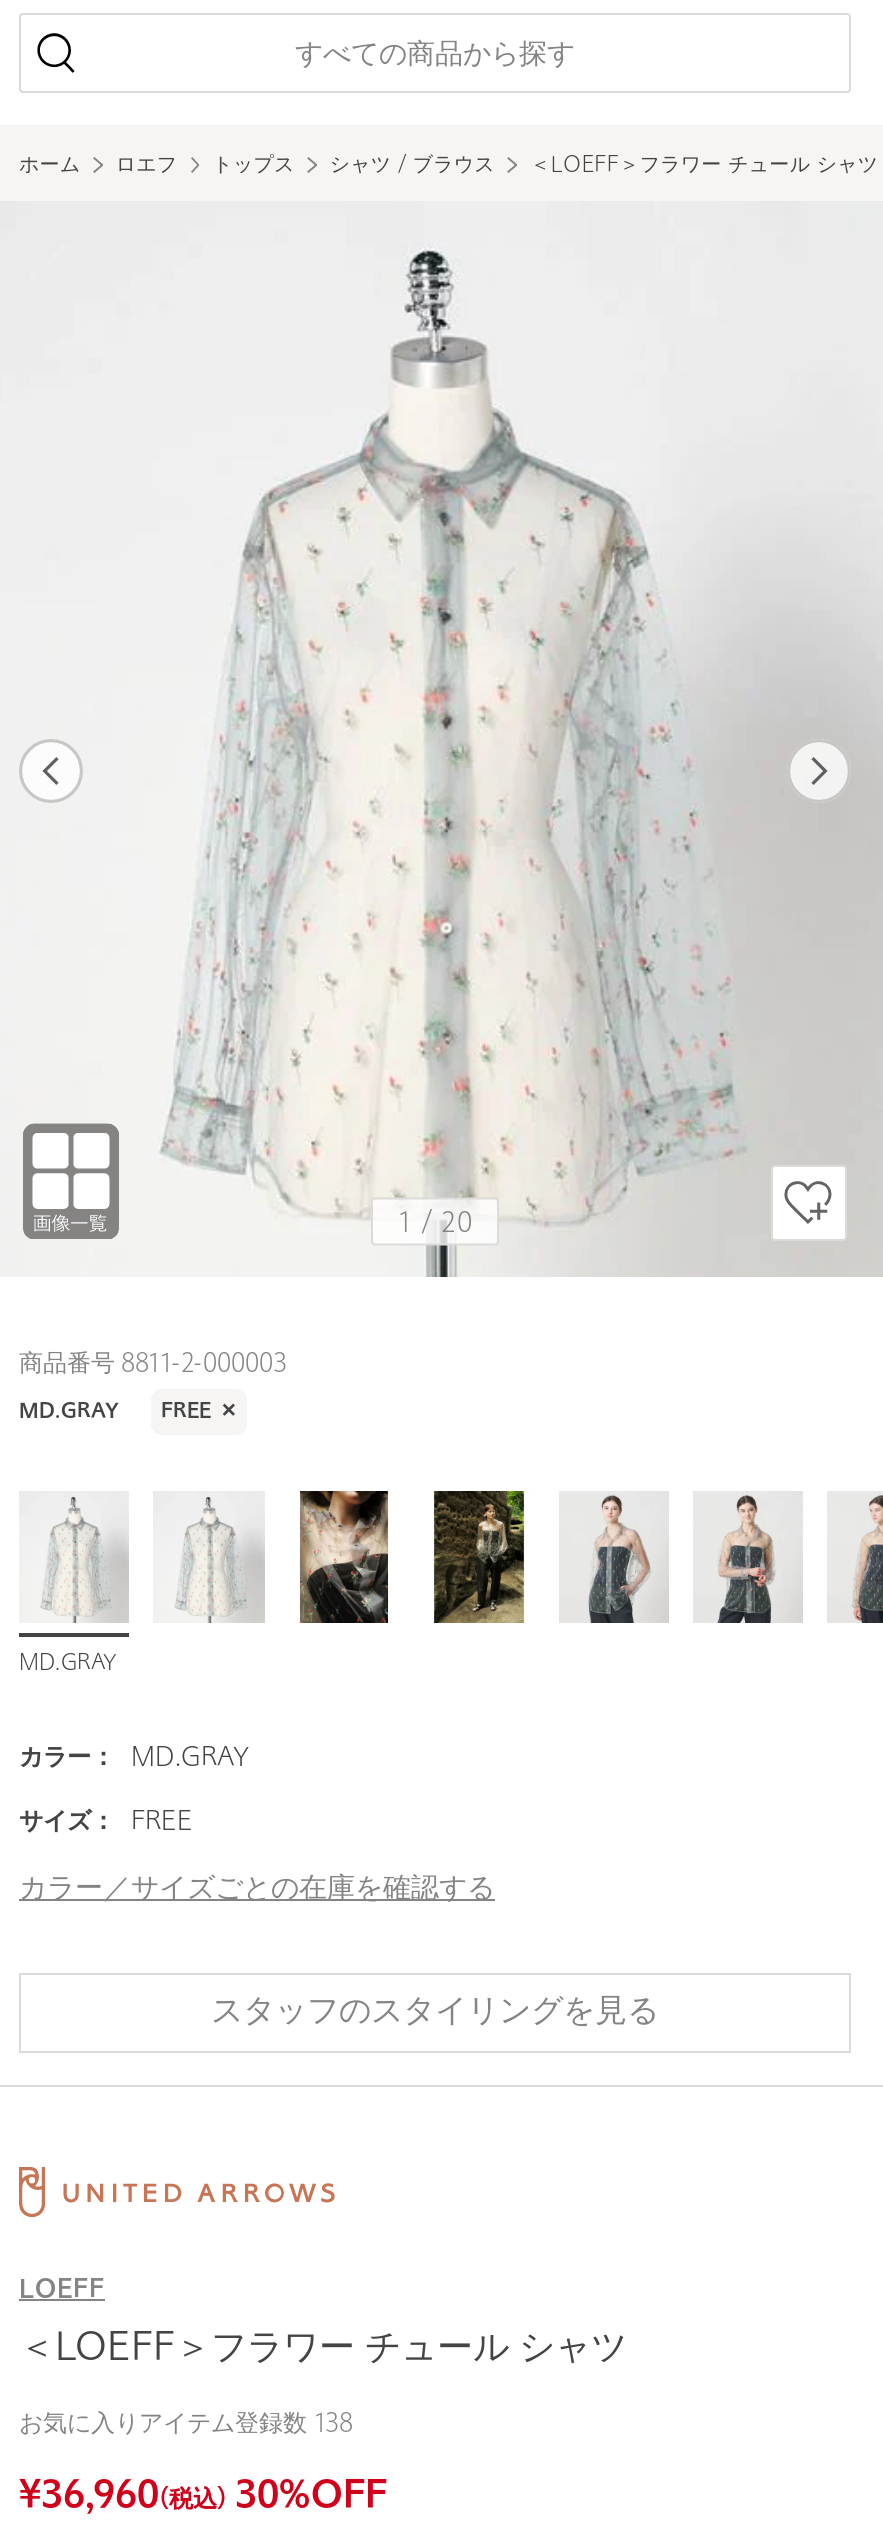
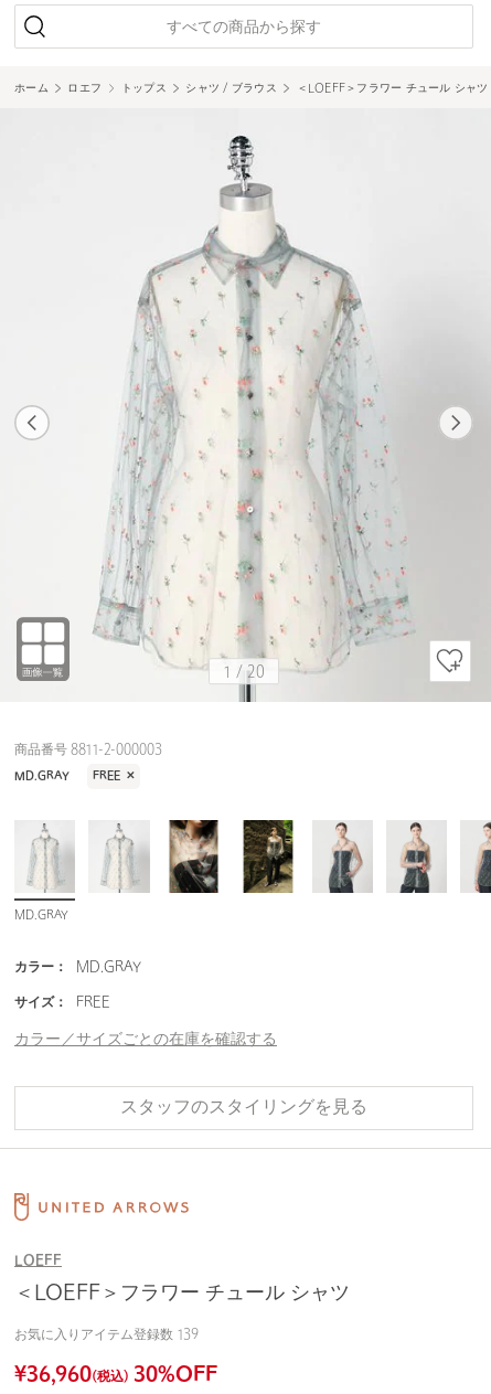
[19,2413,353,2437] お気に入りアイテム登録数138 -> [14,1329,199,1342] お気に入りアイテム登録数139

